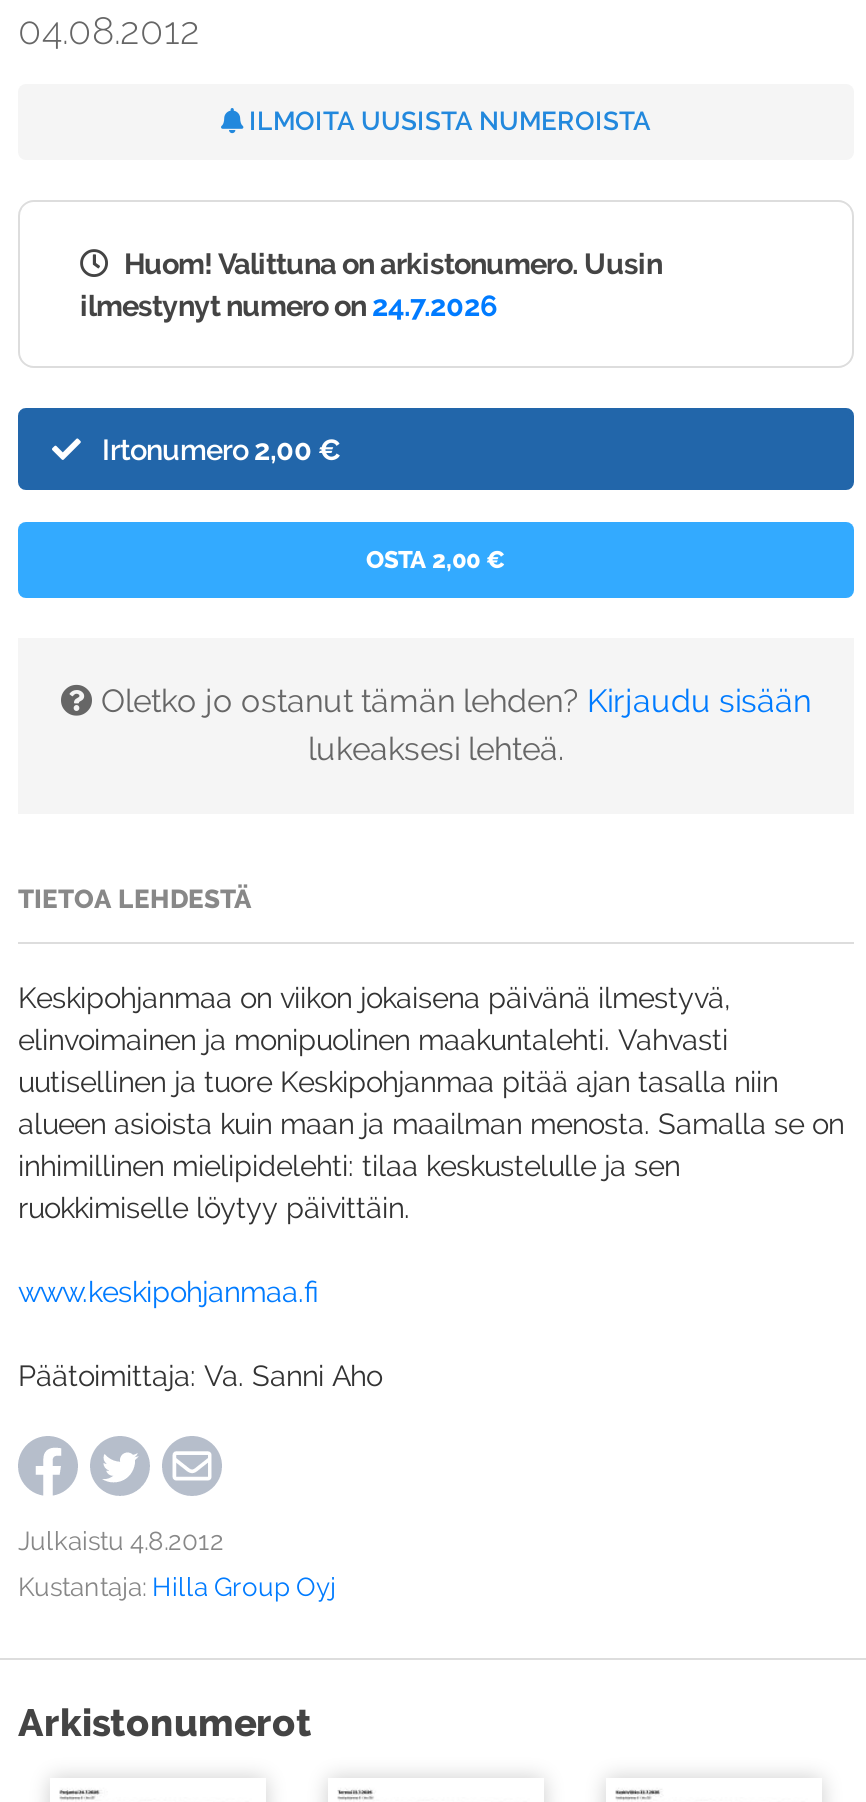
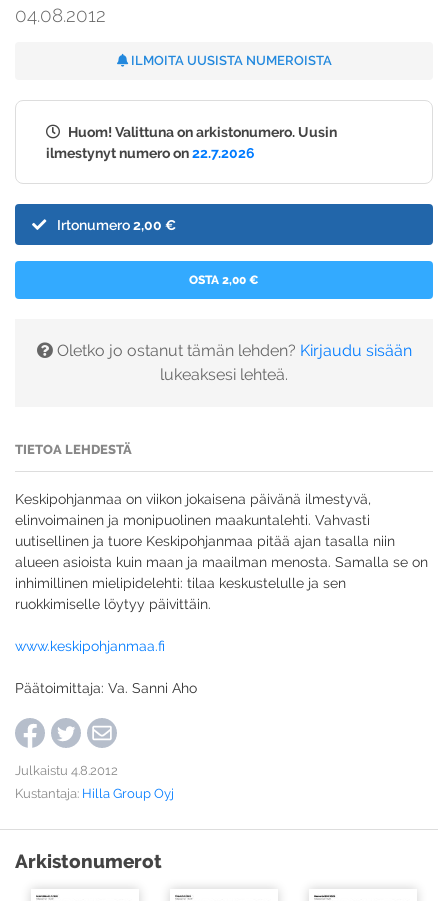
[80,288,498,322] ilmestynyt numero on 24.7.2026 -> [46,144,255,161] ilmestynyt numero on 22.7.2026

